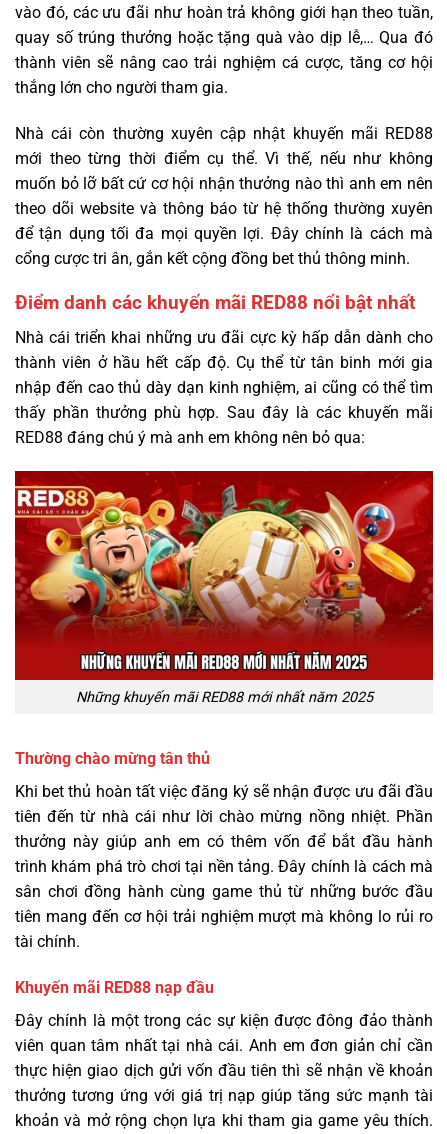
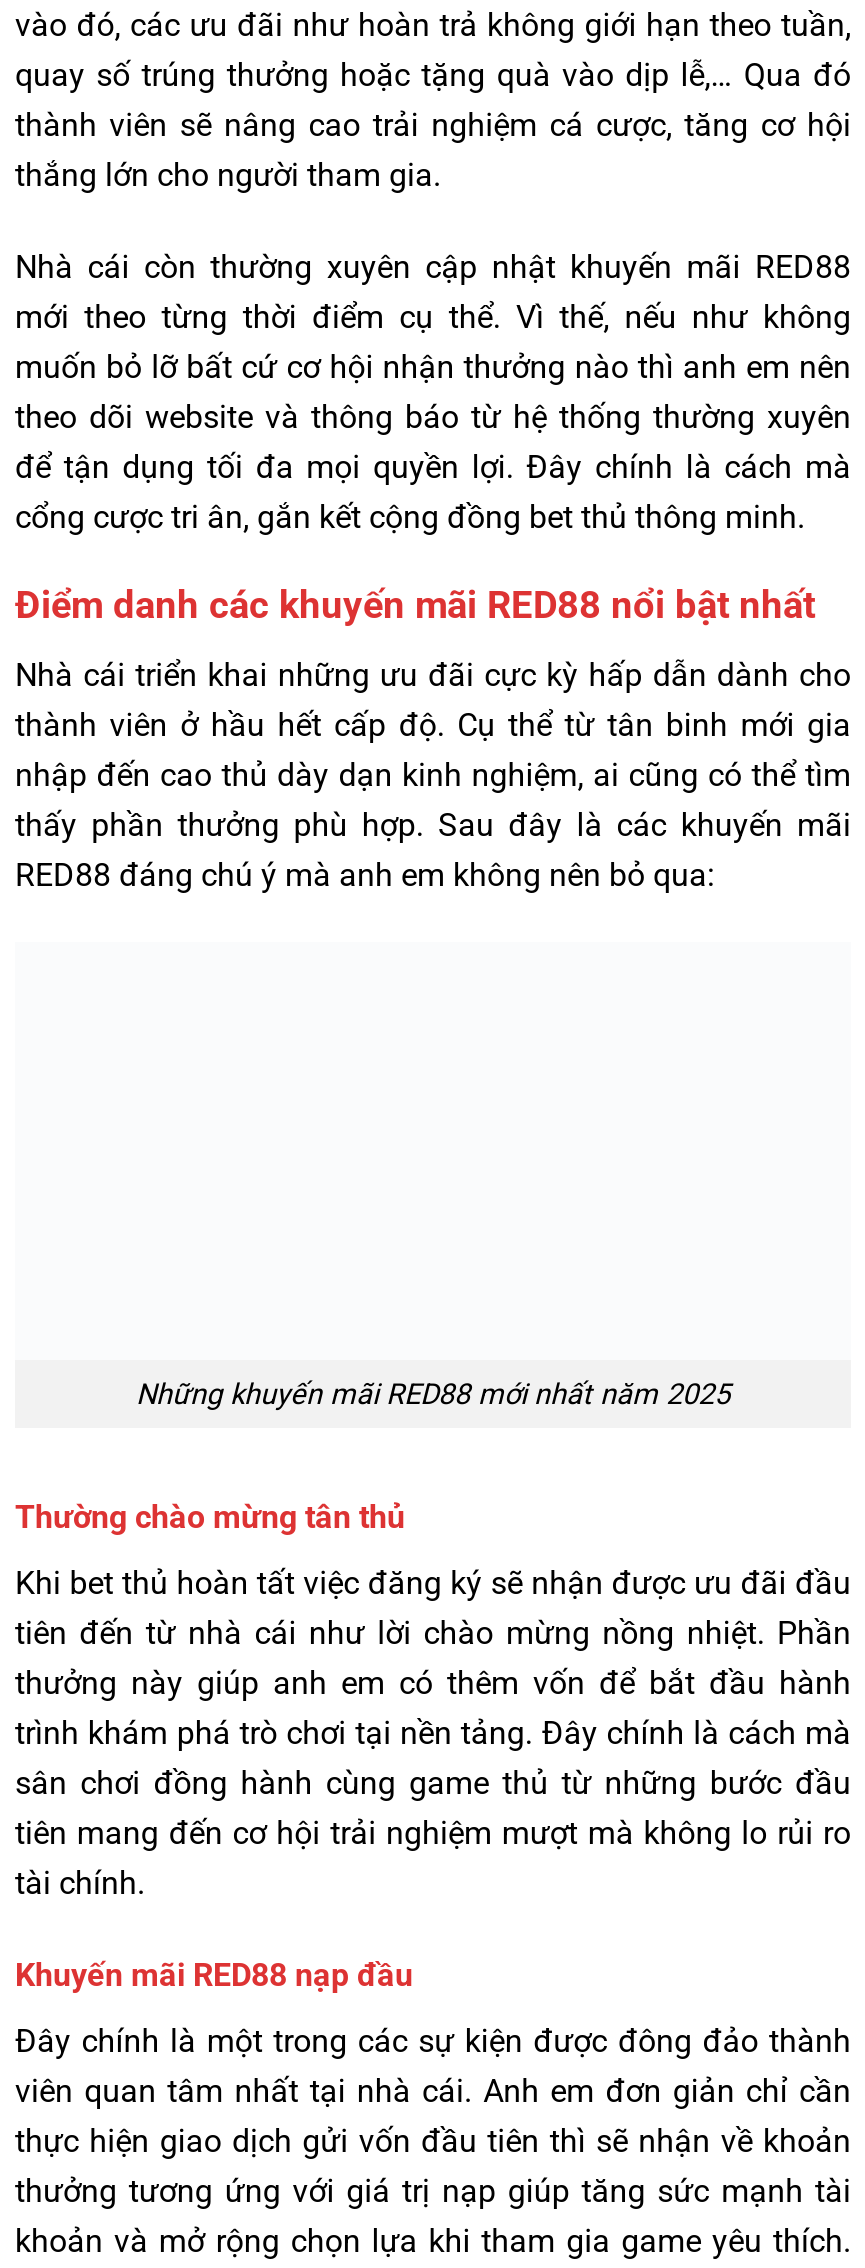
[14,470,434,681] [image] -> none

